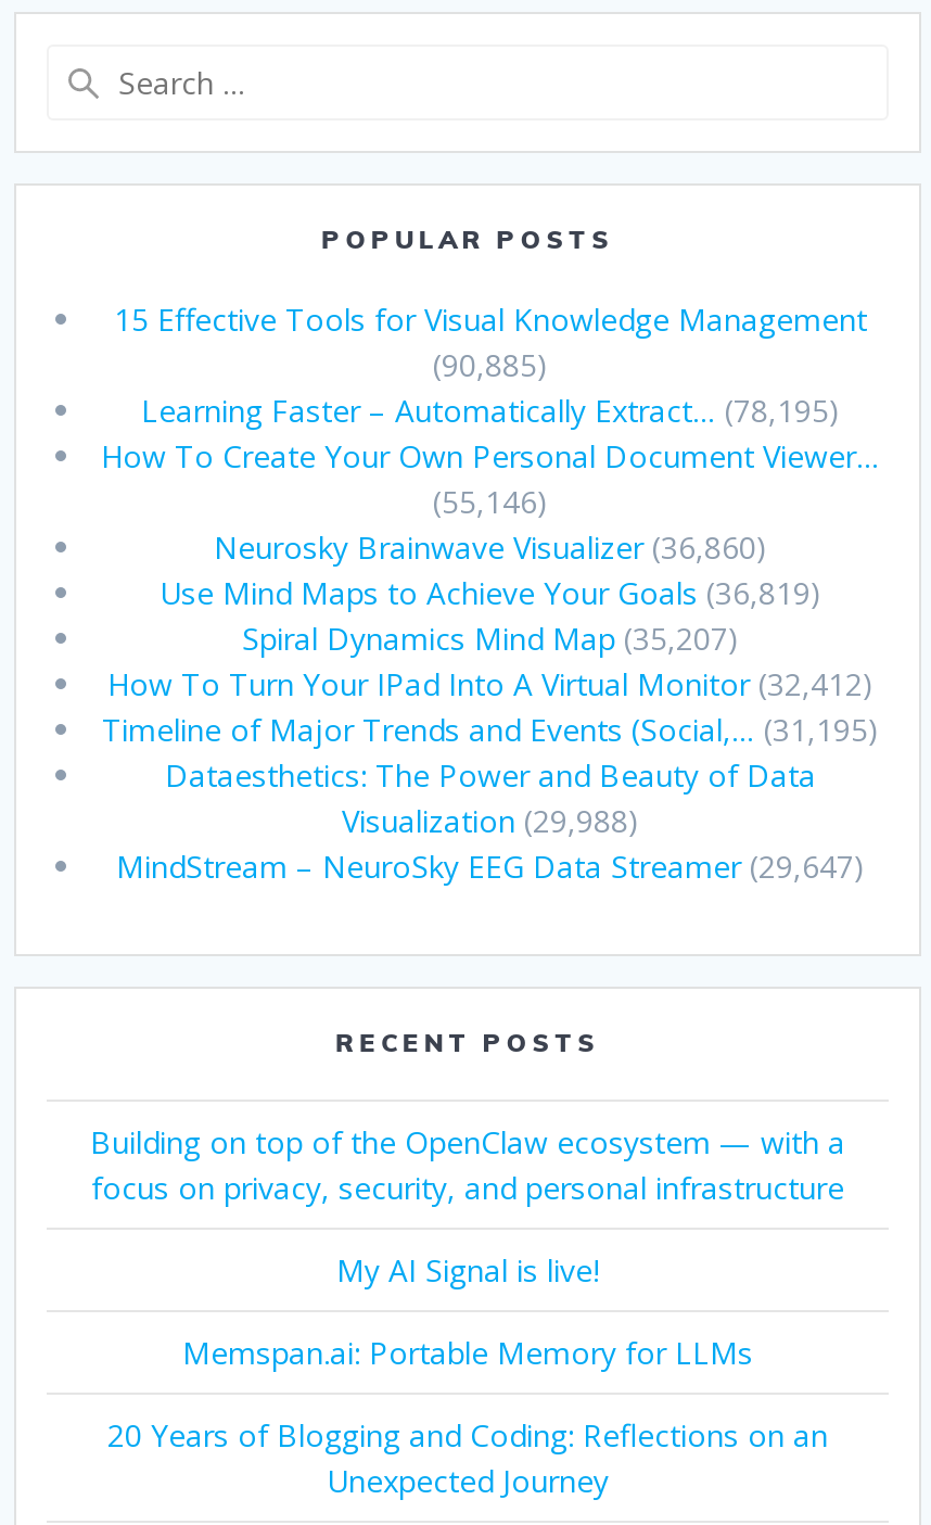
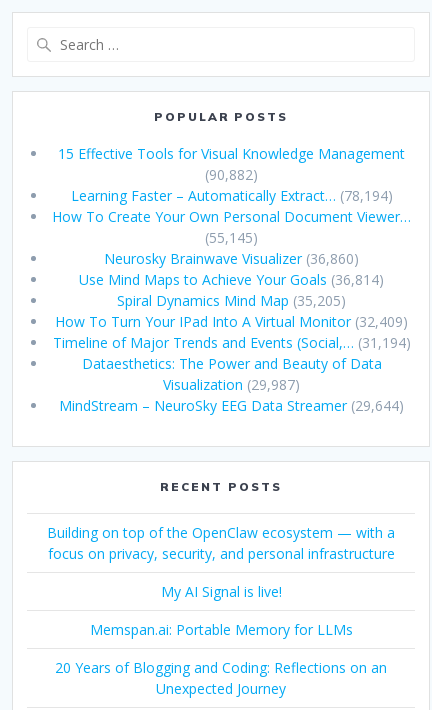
[433,344,548,385] (90,885) -> [205,165,258,184] (90,882)
[141,390,840,431] Learning Faster – Automatically Extract… (78,195) -> [70,186,392,205] Learning Faster – Automatically Extract… (78,194)
[433,481,548,522] (55,146) -> [205,228,258,247] (55,145)
[160,572,821,613] Use Mind Maps to Achieve Your Goals (36,819) -> [79,270,384,289] Use Mind Maps to Achieve Your Goals (36,814)
[242,618,739,659] Spiral Dynamics Mind Map (35,207) -> [117,291,346,310] Spiral Dynamics Mind Map (35,205)
[107,663,873,704] How To Turn Your IPad Into A Virtual Monitor (32,412) -> [55,312,408,331] How To Turn Your IPad Into A Virtual Monitor (32,409)
[102,709,879,750] Timeline of Major Trends and Events (Social,… (31,195) -> [52,333,410,352] Timeline of Major Trends and Events (Social,… (31,194)
[342,800,639,841] Visualization (29,988) -> [163,375,300,394] Visualization (29,987)
[116,846,865,887] MindStream – NeuroSky EEG Data Streamer (29,647) -> [59,396,404,415] MindStream – NeuroSky EEG Data Streamer (29,644)

